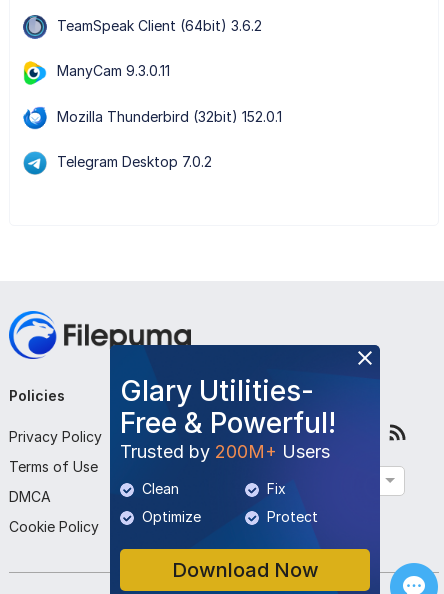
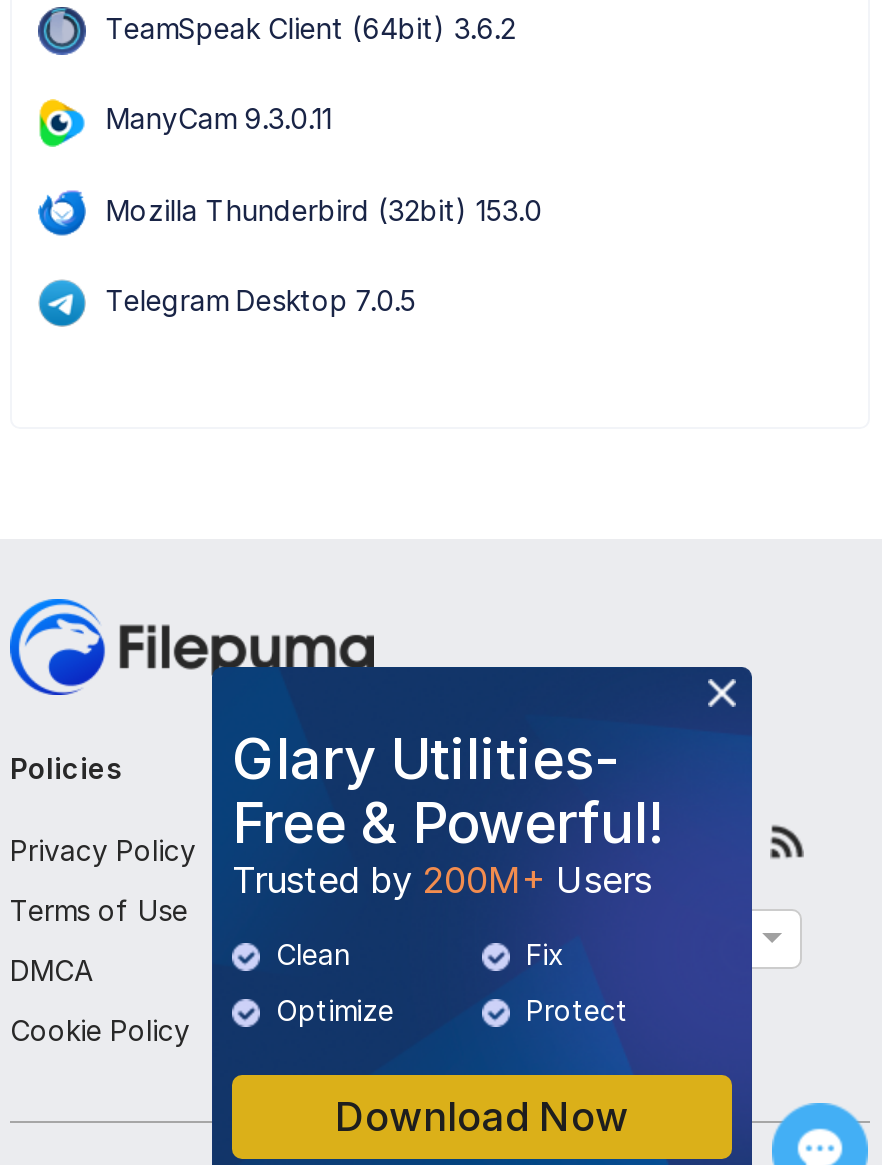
[57,107,282,124] Mozilla Thunderbird (32bit) 152.0.1 -> [106,192,542,226] Mozilla Thunderbird (32bit) 153.0
[57,153,212,170] Telegram Desktop 7.0.2 -> [106,282,416,316] Telegram Desktop 7.0.5

